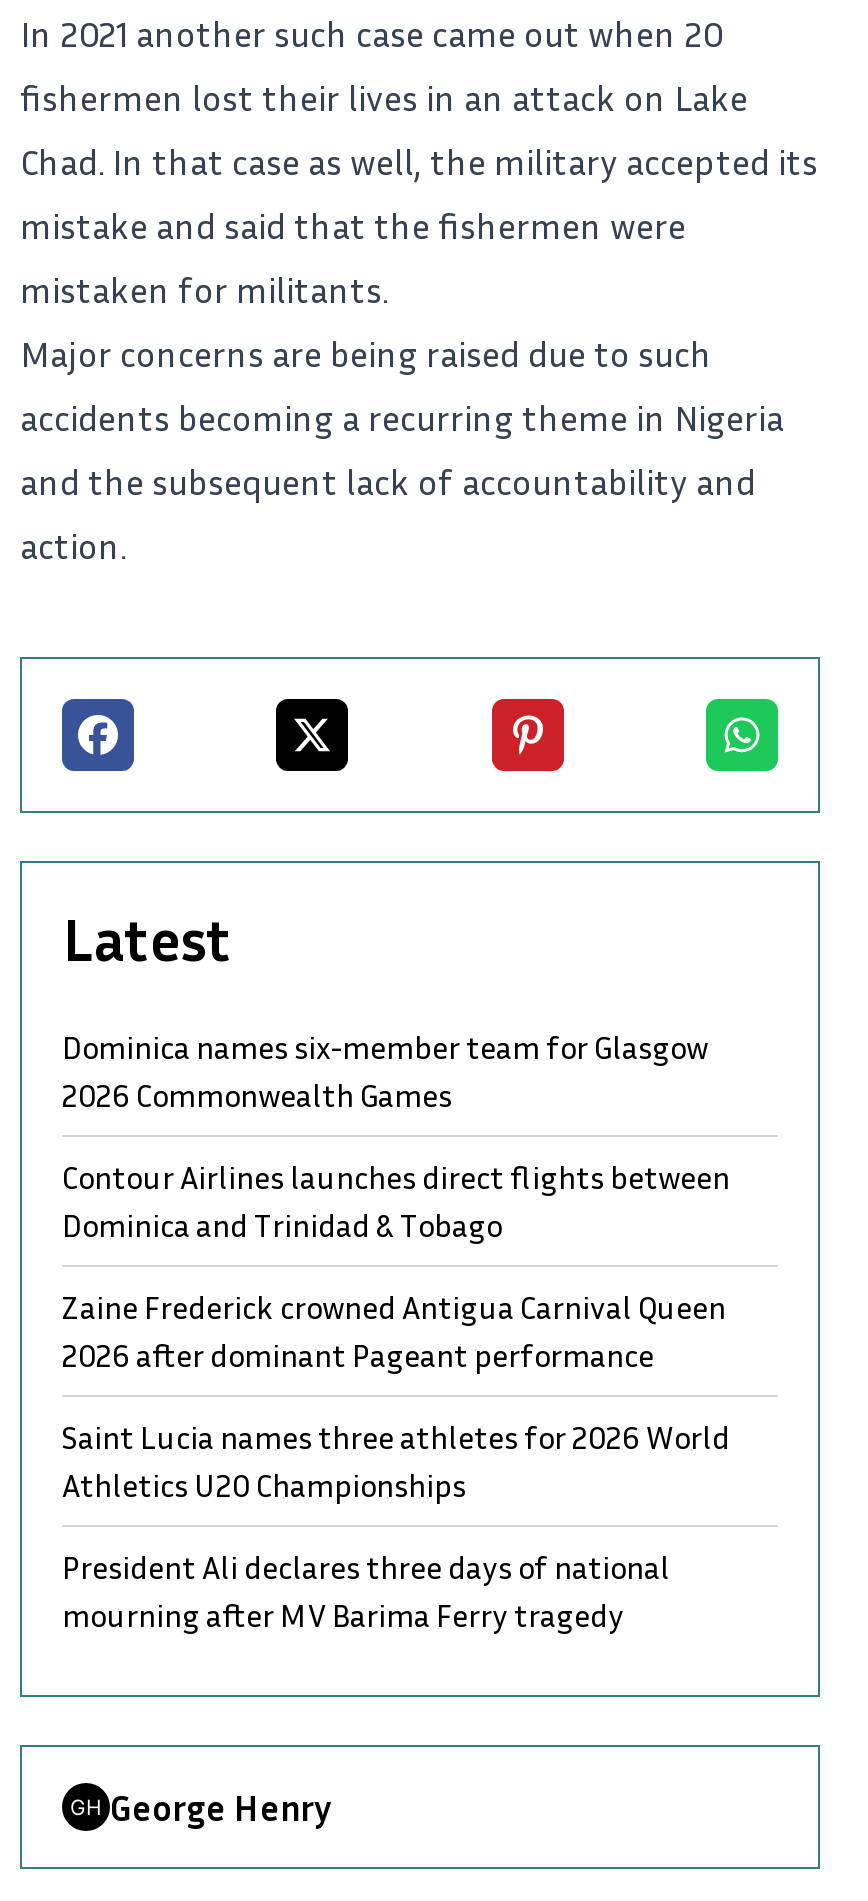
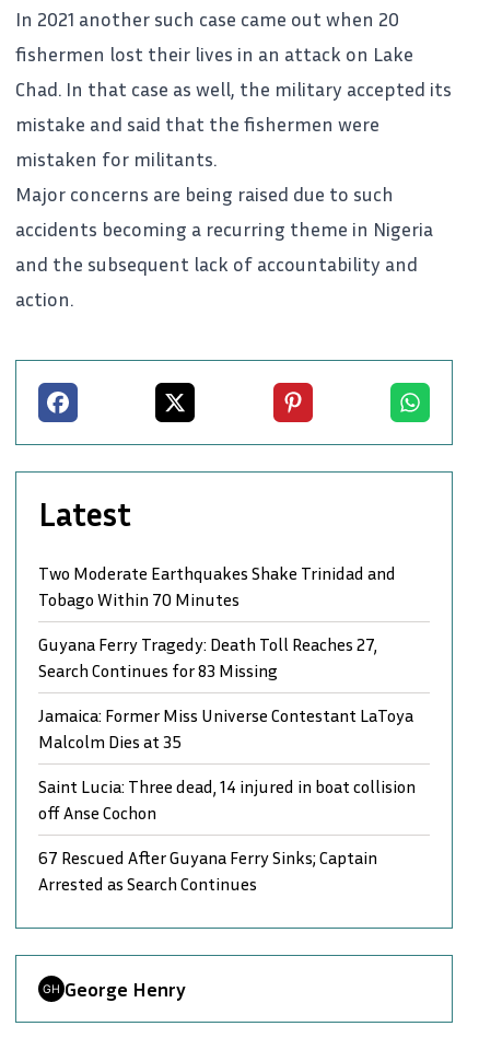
[62,1027,708,1115] Dominica names six-member team for Glasgow | 2026 Commonwealth Games -> [38,562,396,610] Two Moderate Earthquakes Shake Trinidad and | Tobago Within 70 Minutes
[62,1157,730,1245] Contour Airlines launches direct flights between | Dominica and Trinidad & Tobago -> [38,633,377,681] Guyana Ferry Tragedy: Death Toll Reaches 27, | Search Continues for 83 Missing
[62,1287,726,1375] Zaine Frederick crowned Antigua Carnival Queen | 2026 after dominant Pageant performance -> [38,704,413,752] Jamaica: Former Miss Universe Contestant LaToya | Malcolm Dies at 35
[62,1417,730,1505] Saint Lucia names three athletes for 2026 World | Athletics U20 Championships -> [38,775,416,824] Saint Lucia: Three dead, 14 injured in boat collision | off Anse Cochon
[62,1547,670,1635] President Ali declares three days of national | mourning after MV Barima Ferry tragedy -> [38,846,377,895] 67 Rescued After Guyana Ferry Sinks; Captain | Arrested as Search Continues

